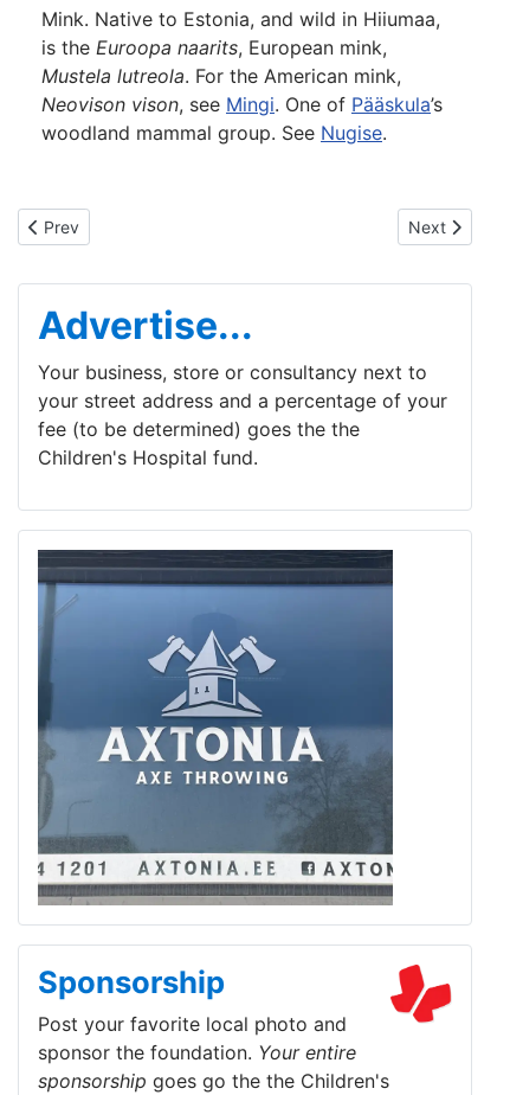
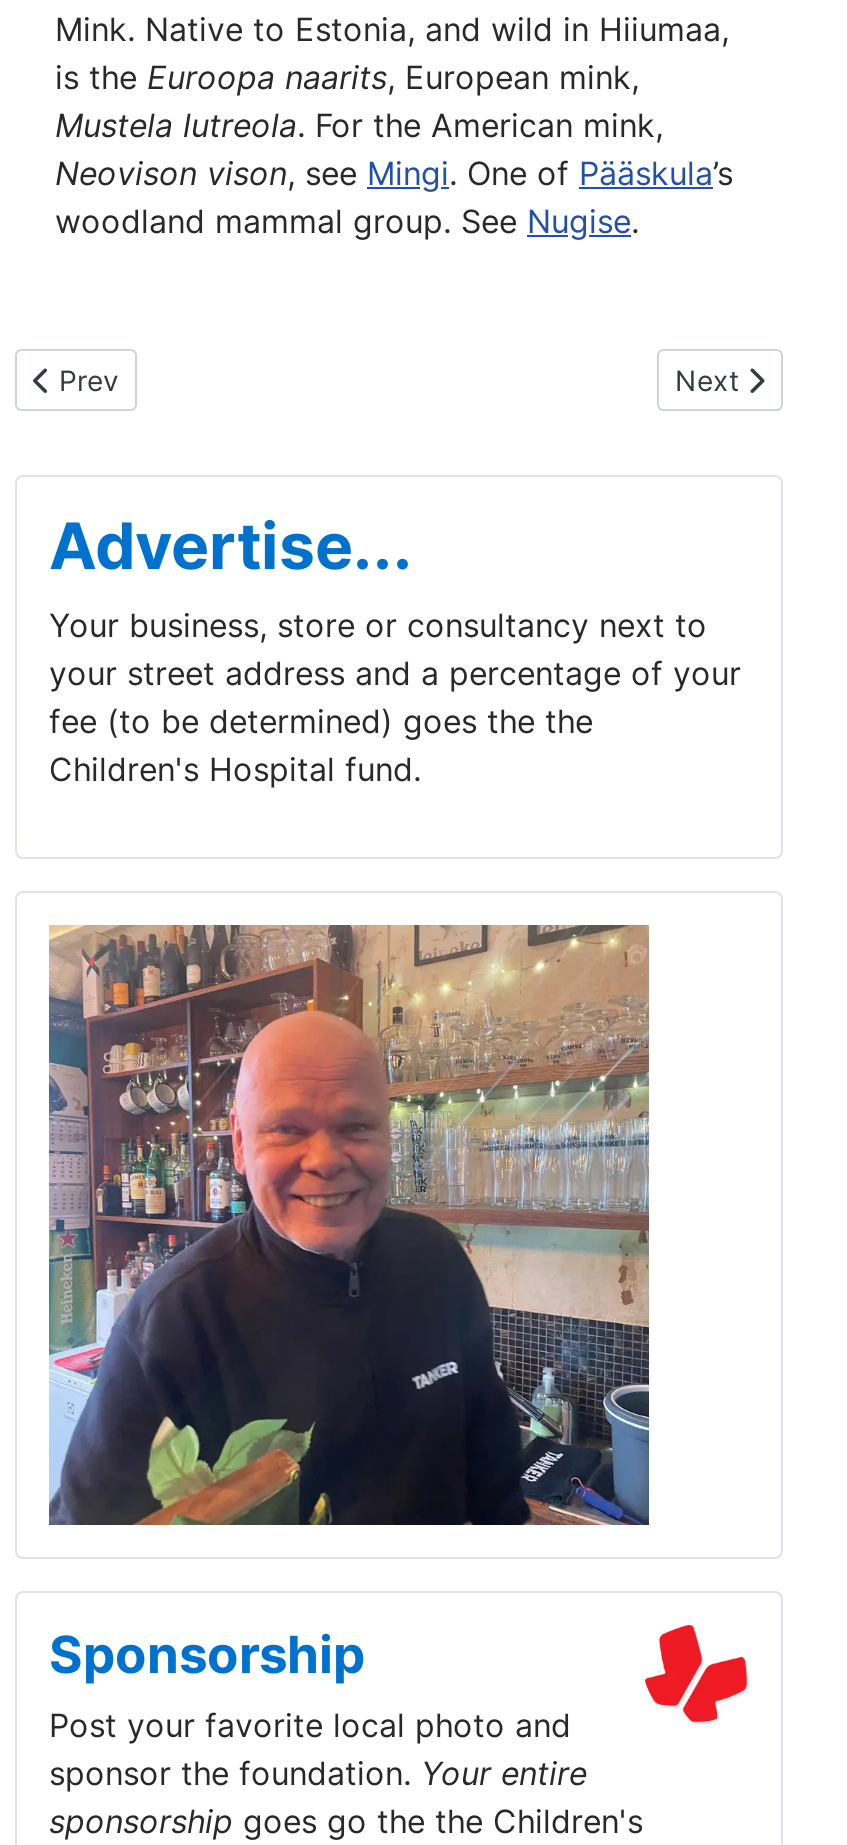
[37,549,394,905] [image] -> [49,923,651,1527] [image]

